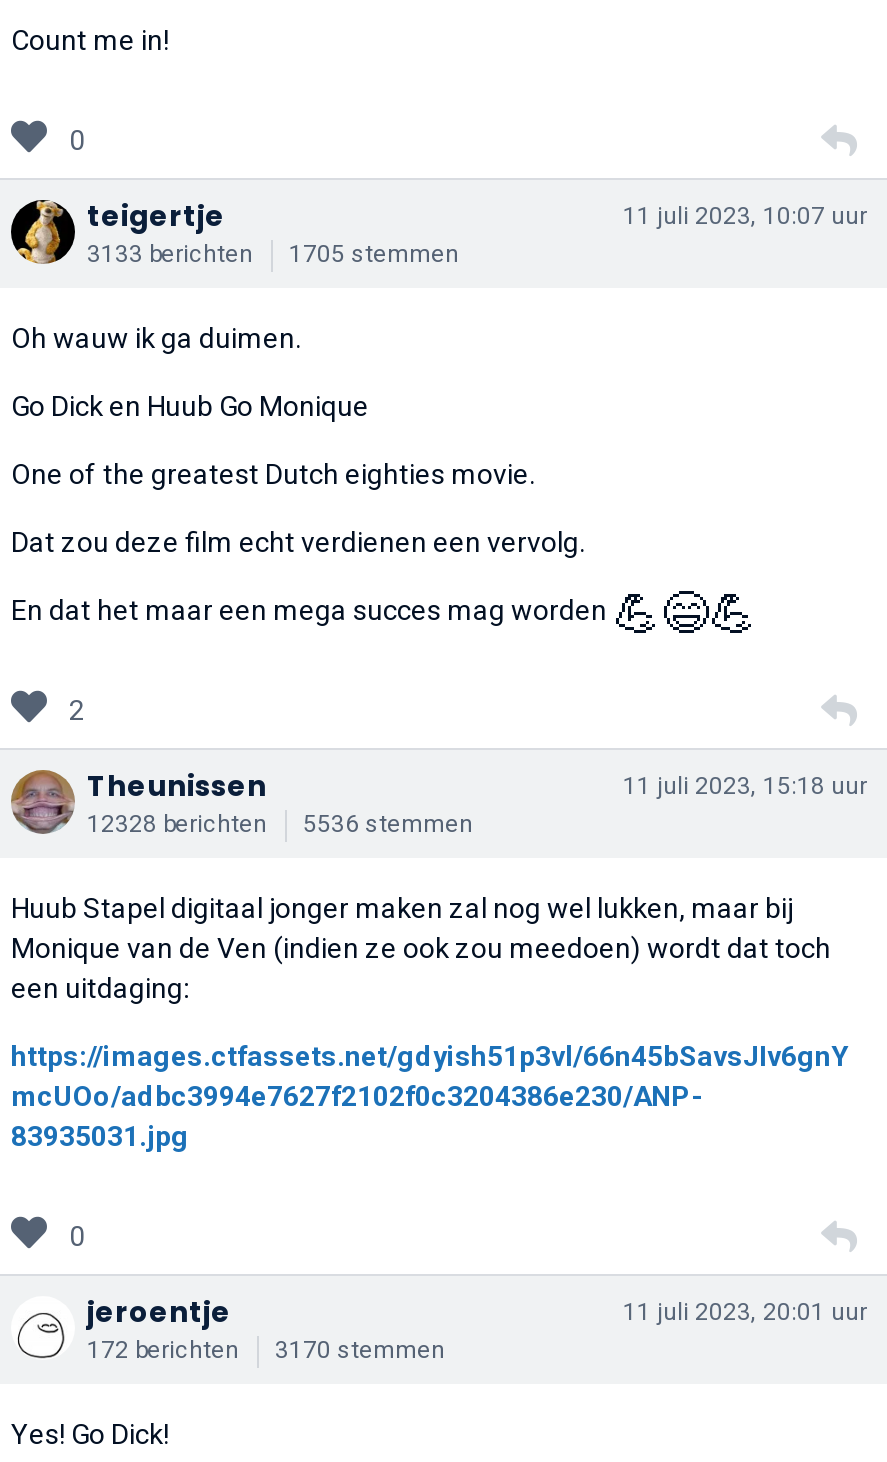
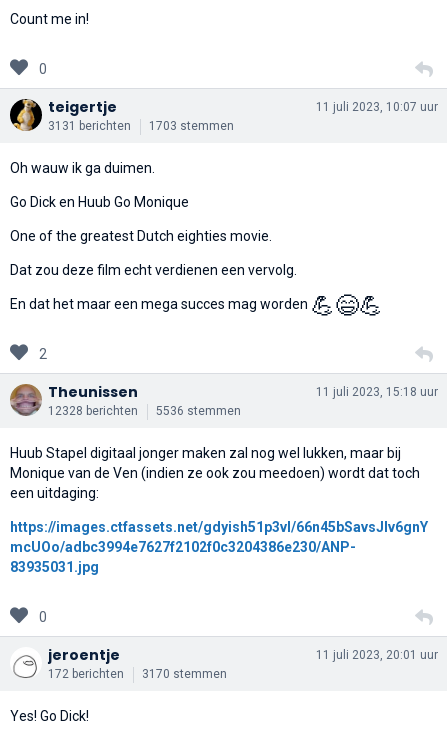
[87,240,253,268] 3133 berichten -> [48,119,131,133] 3131 berichten
[289,240,459,268] 1705 stemmen -> [149,119,234,133] 1703 stemmen

